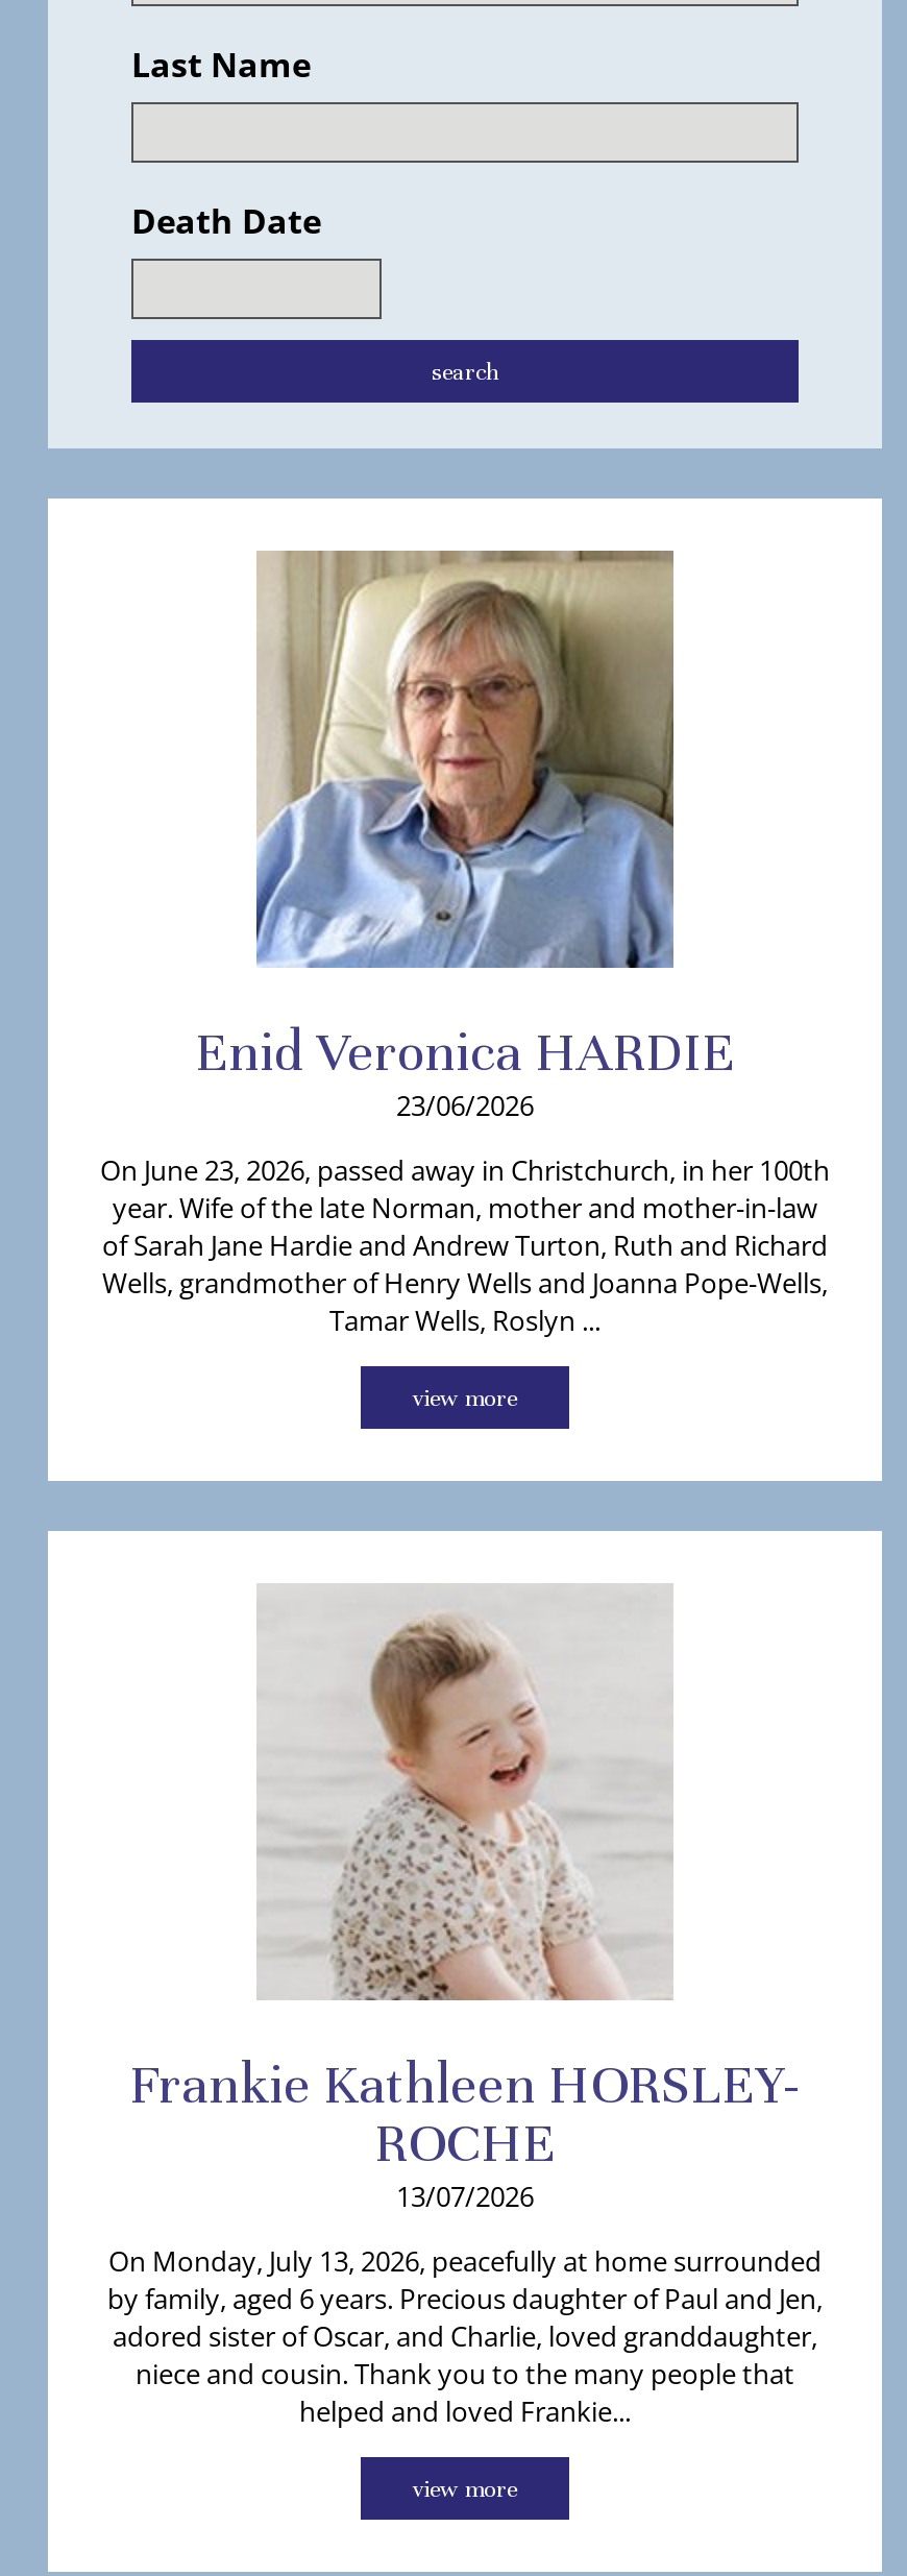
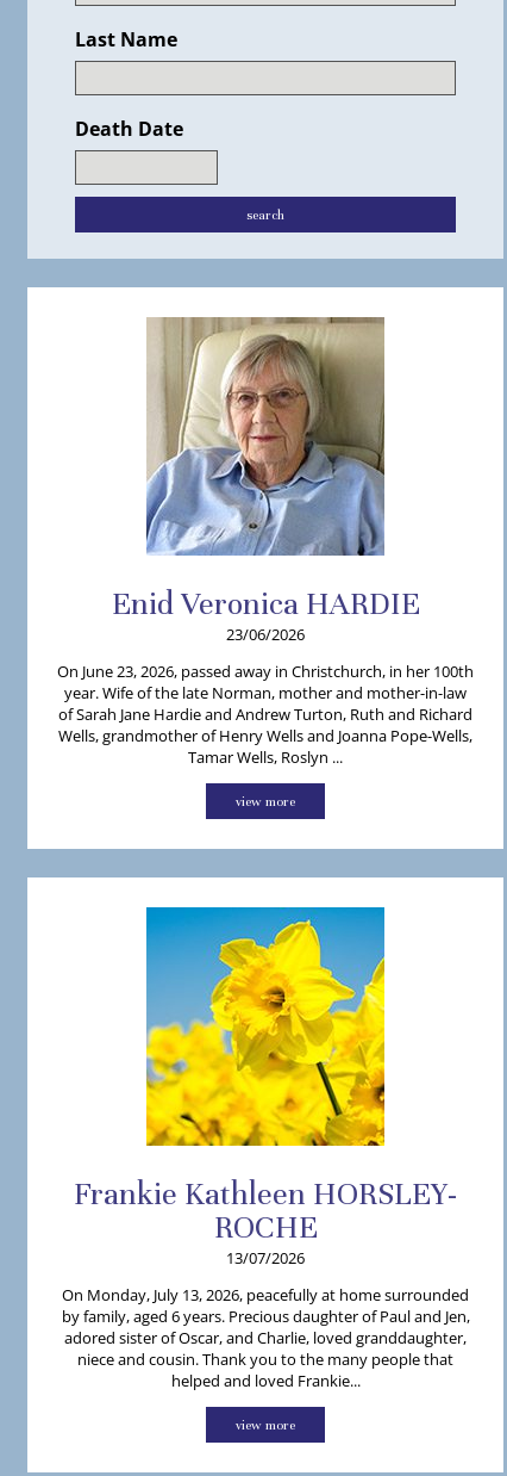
[256,1583,673,2002] [image] -> [145,906,386,1147] [image]

